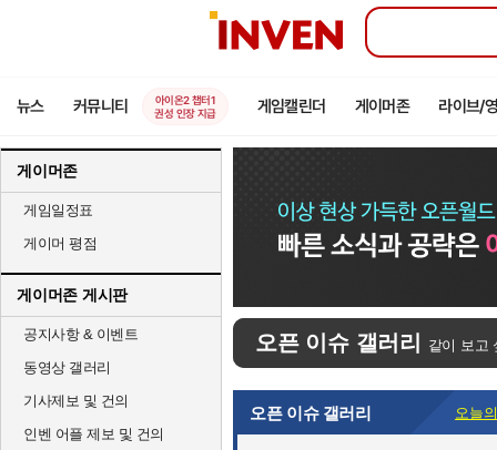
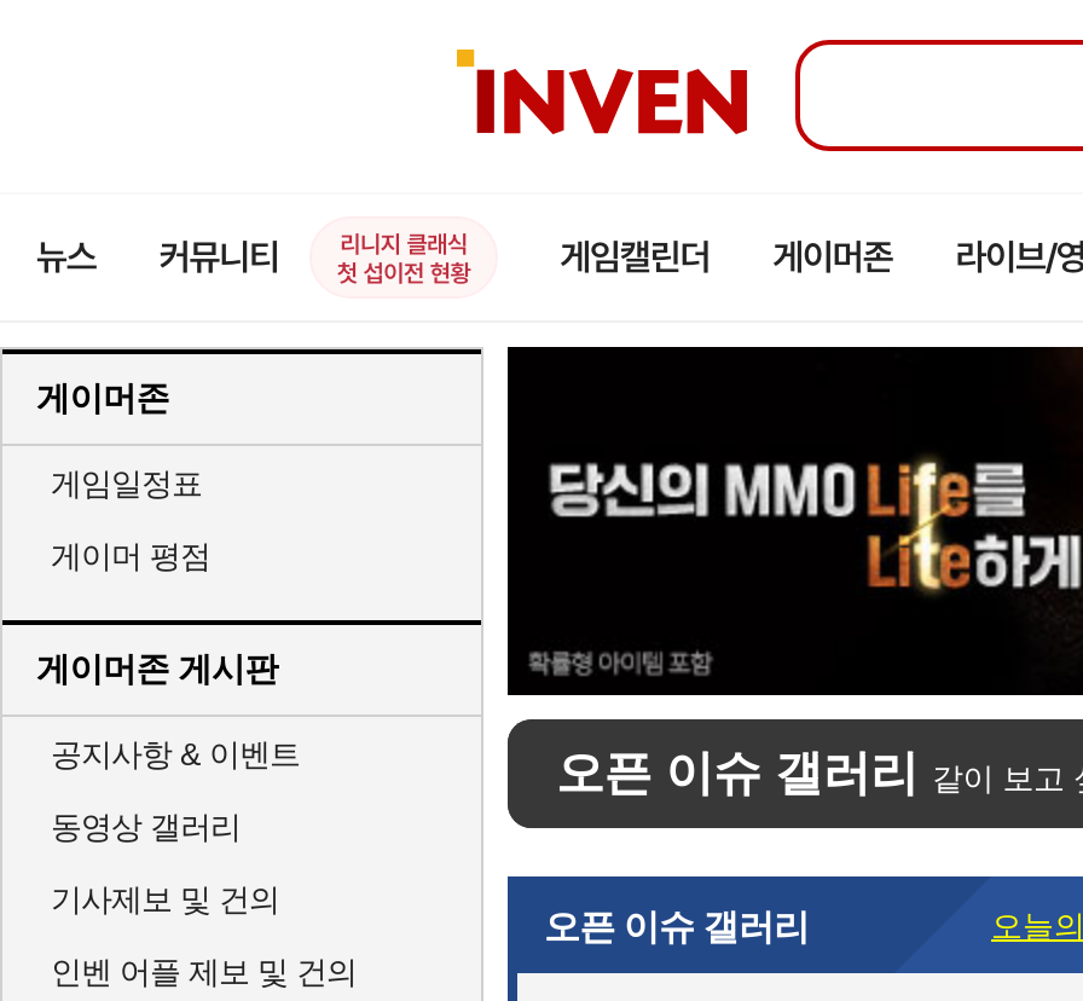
[155,93,216,120] 아이온2 챕터1 | 권성 인장 지급 -> [337,228,470,287] 리니지 클래식 | 첫 섭이전 현황
[233,147,494,307] [image] -> [510,349,1076,693] [image]

